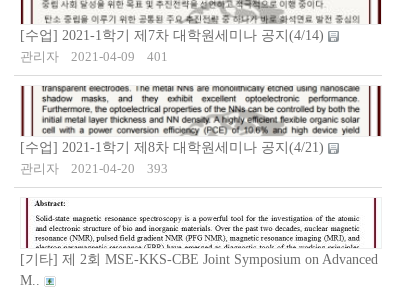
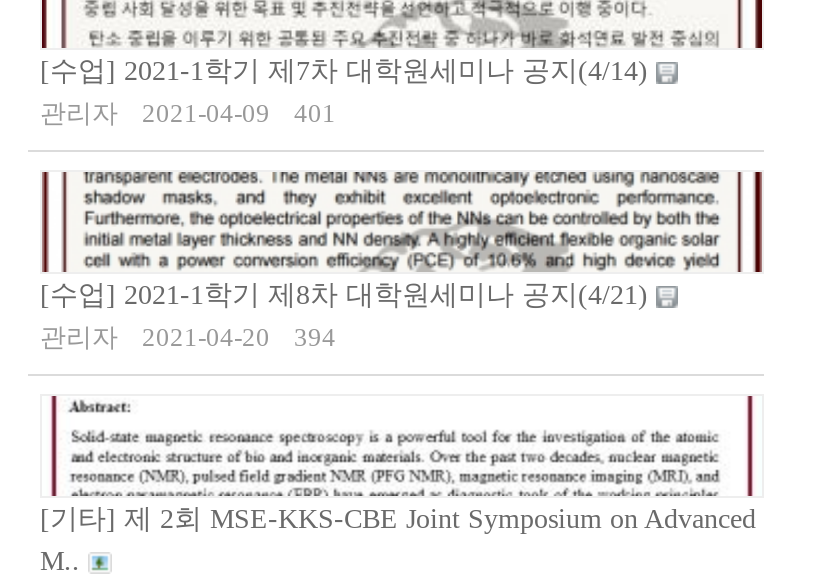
[20,161,168,176] 관리자 2021-04-20 393 -> [40,322,336,352] 관리자 2021-04-20 394

